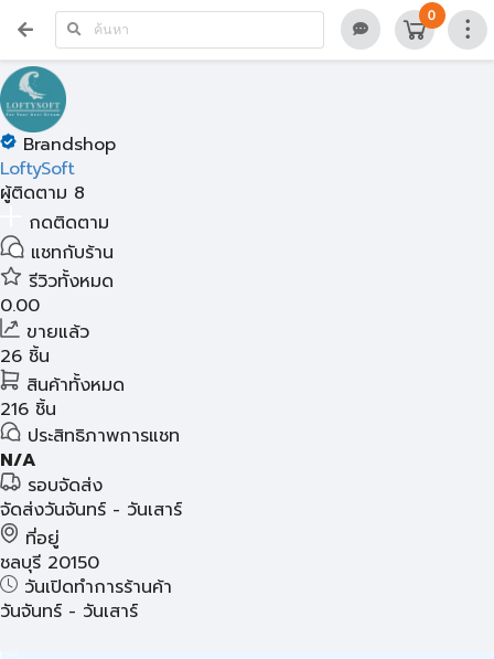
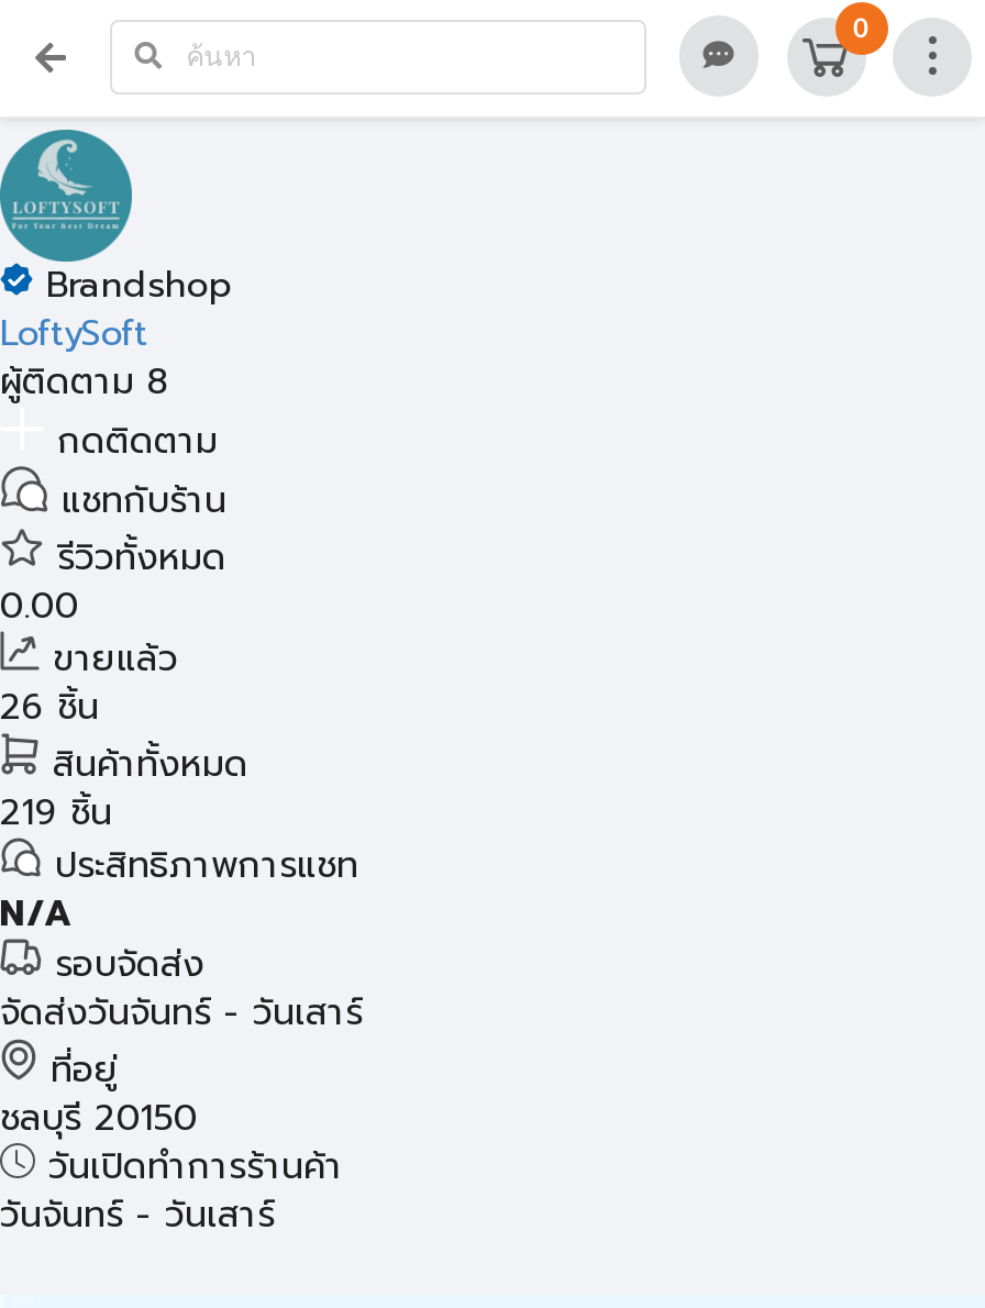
[0,396,56,423] 216 ชิ้น -> [0,787,112,840] 219 ชิ้น

